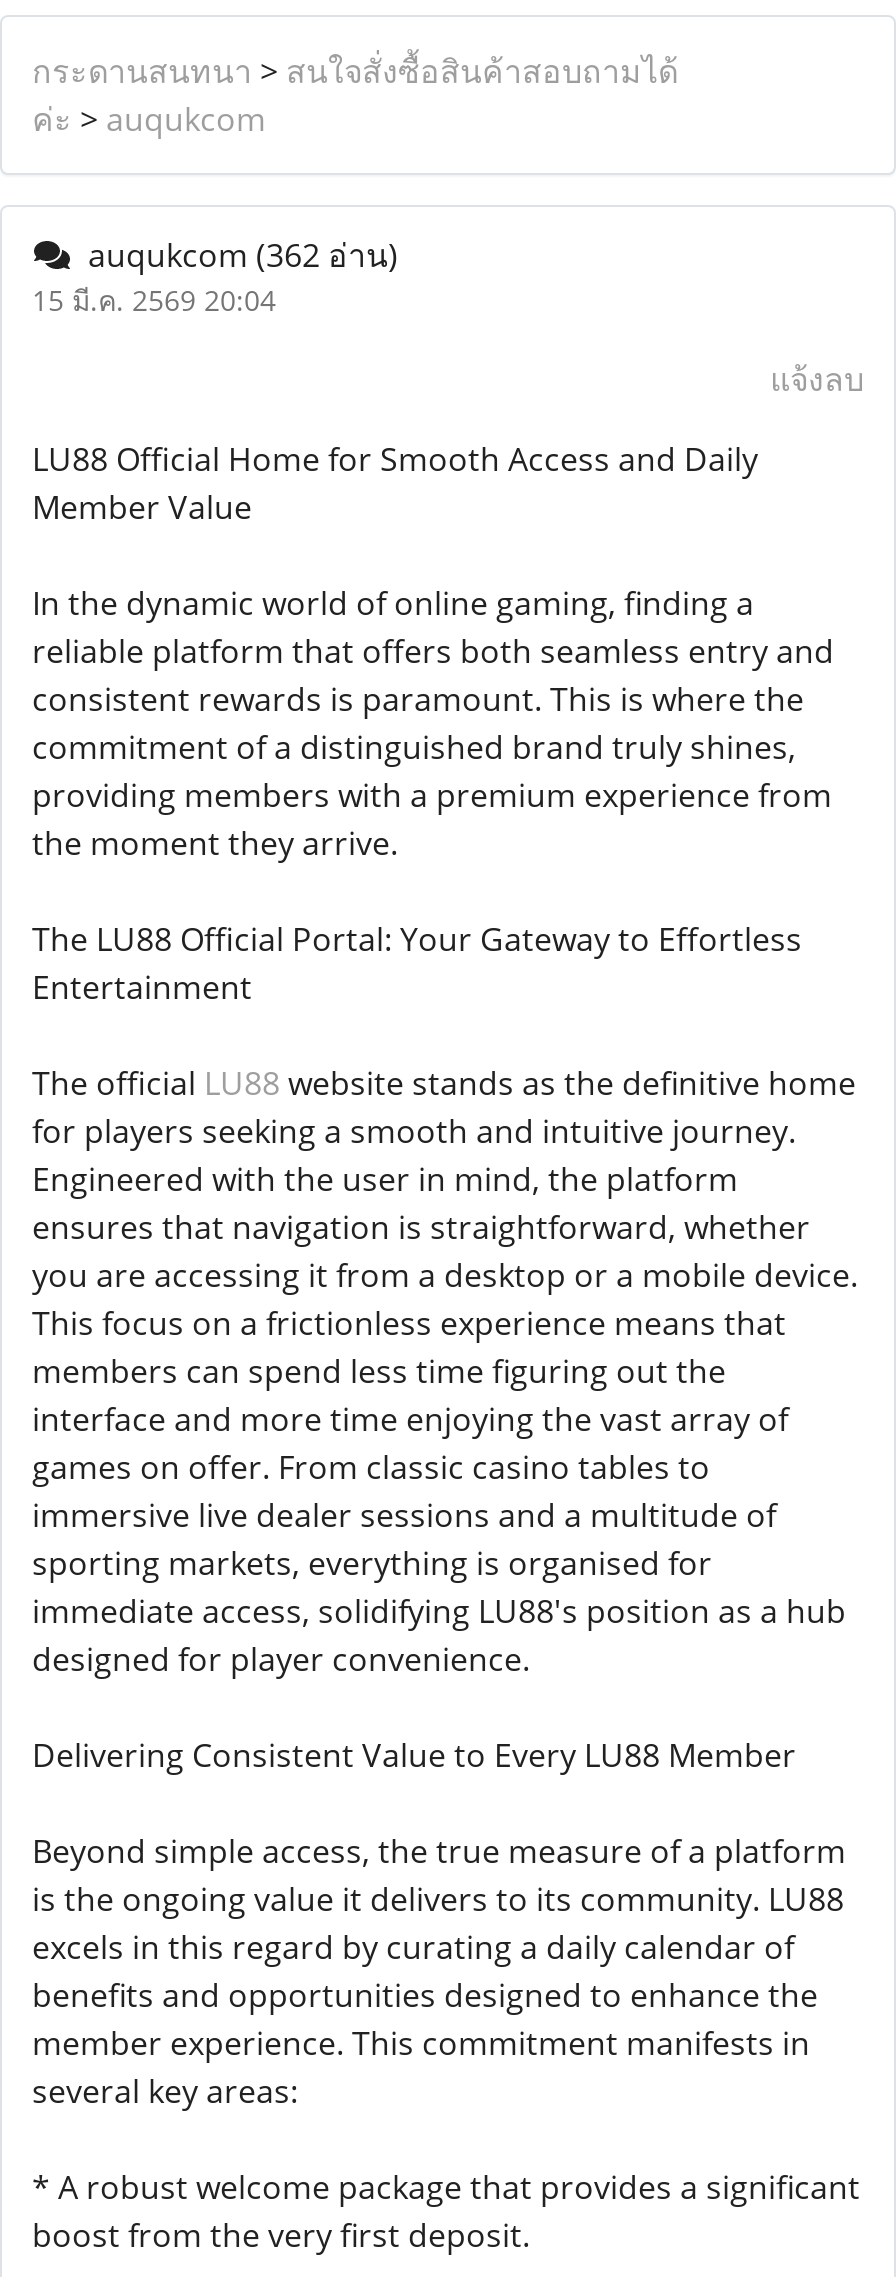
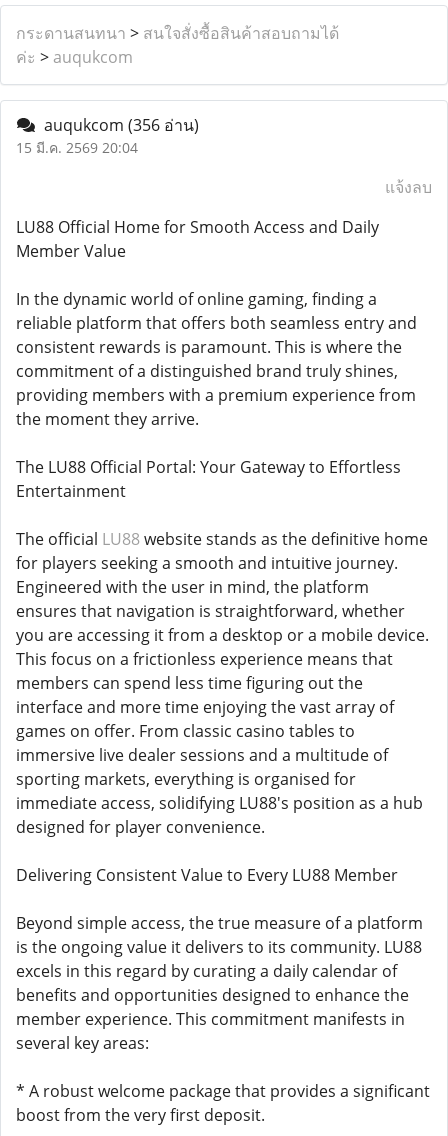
[72,233,398,277] auqukcom (362 อ่าน) -> [36,114,199,136] auqukcom (356 อ่าน)

